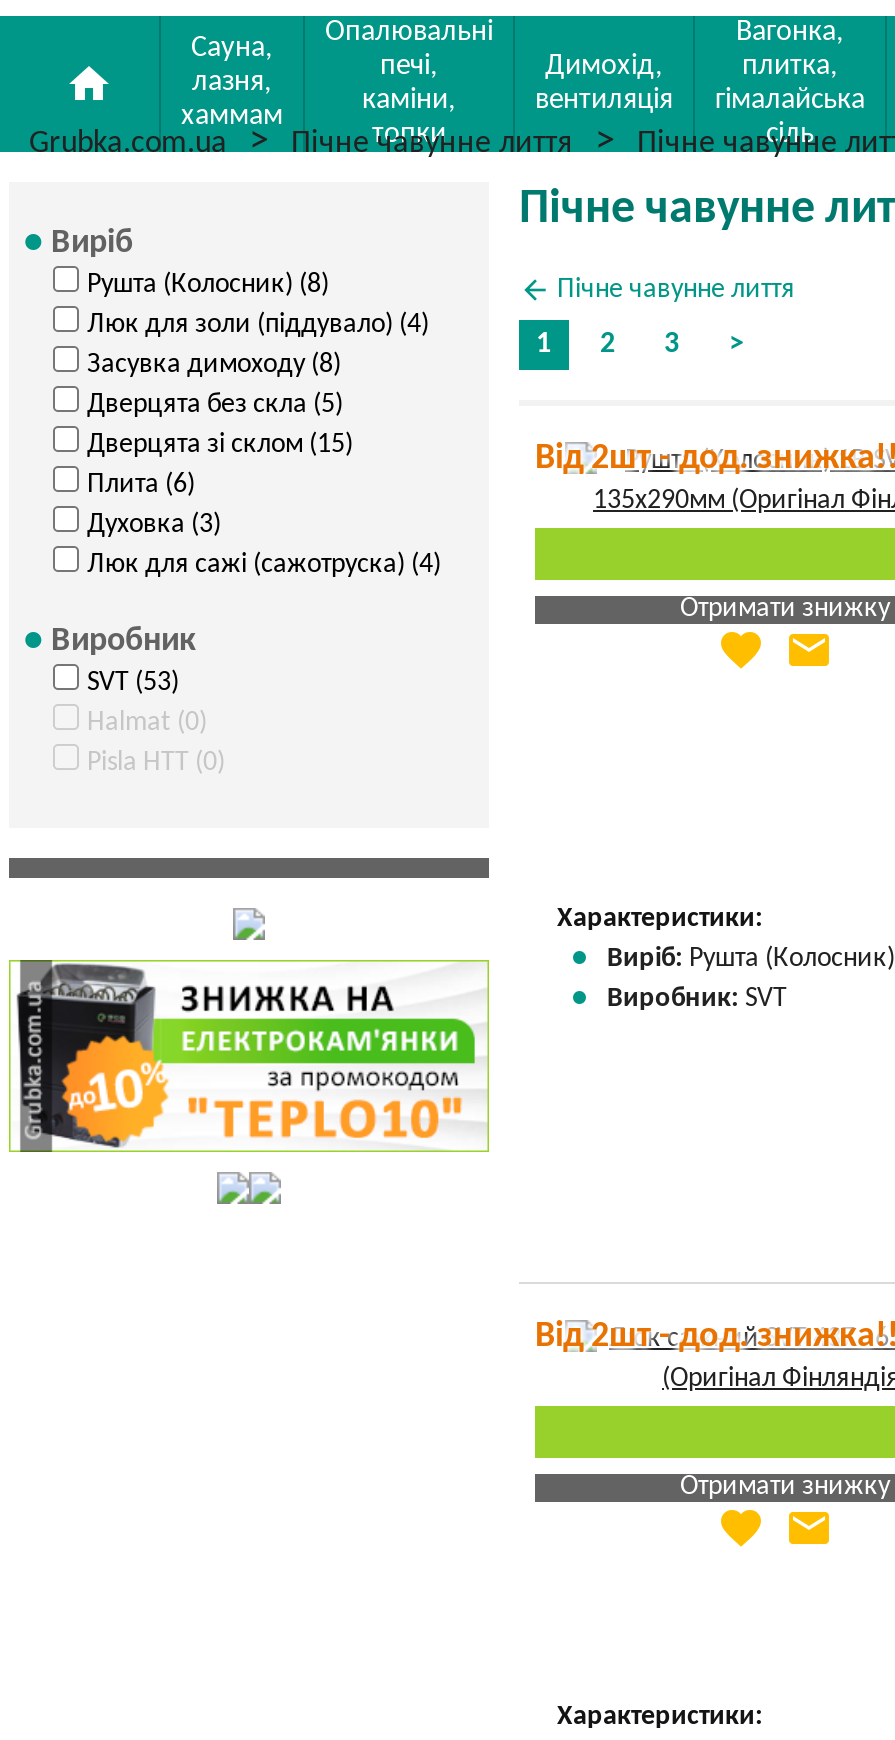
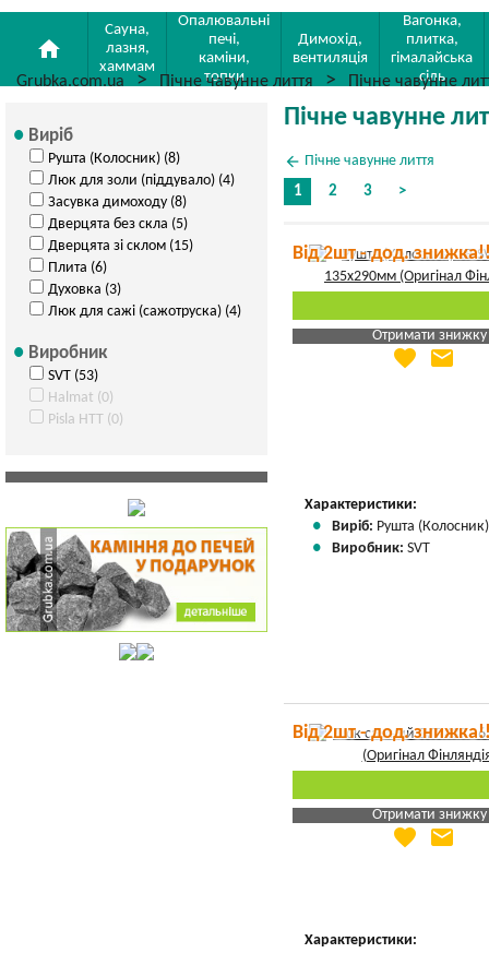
[11,960,477,1150] [image] -> [5,526,260,632] [image]

